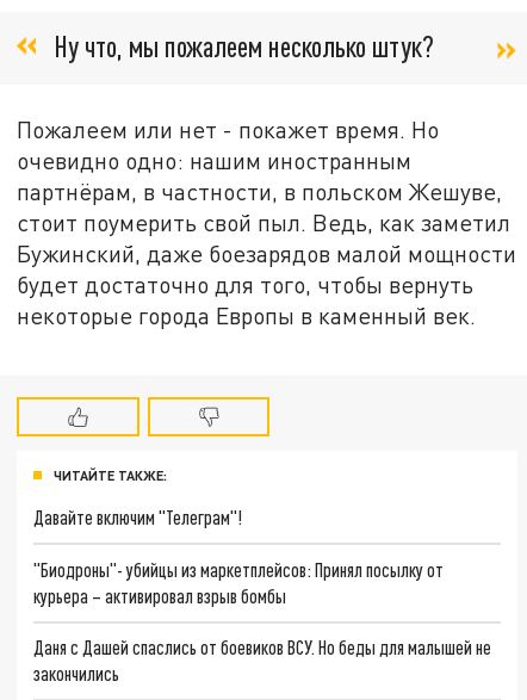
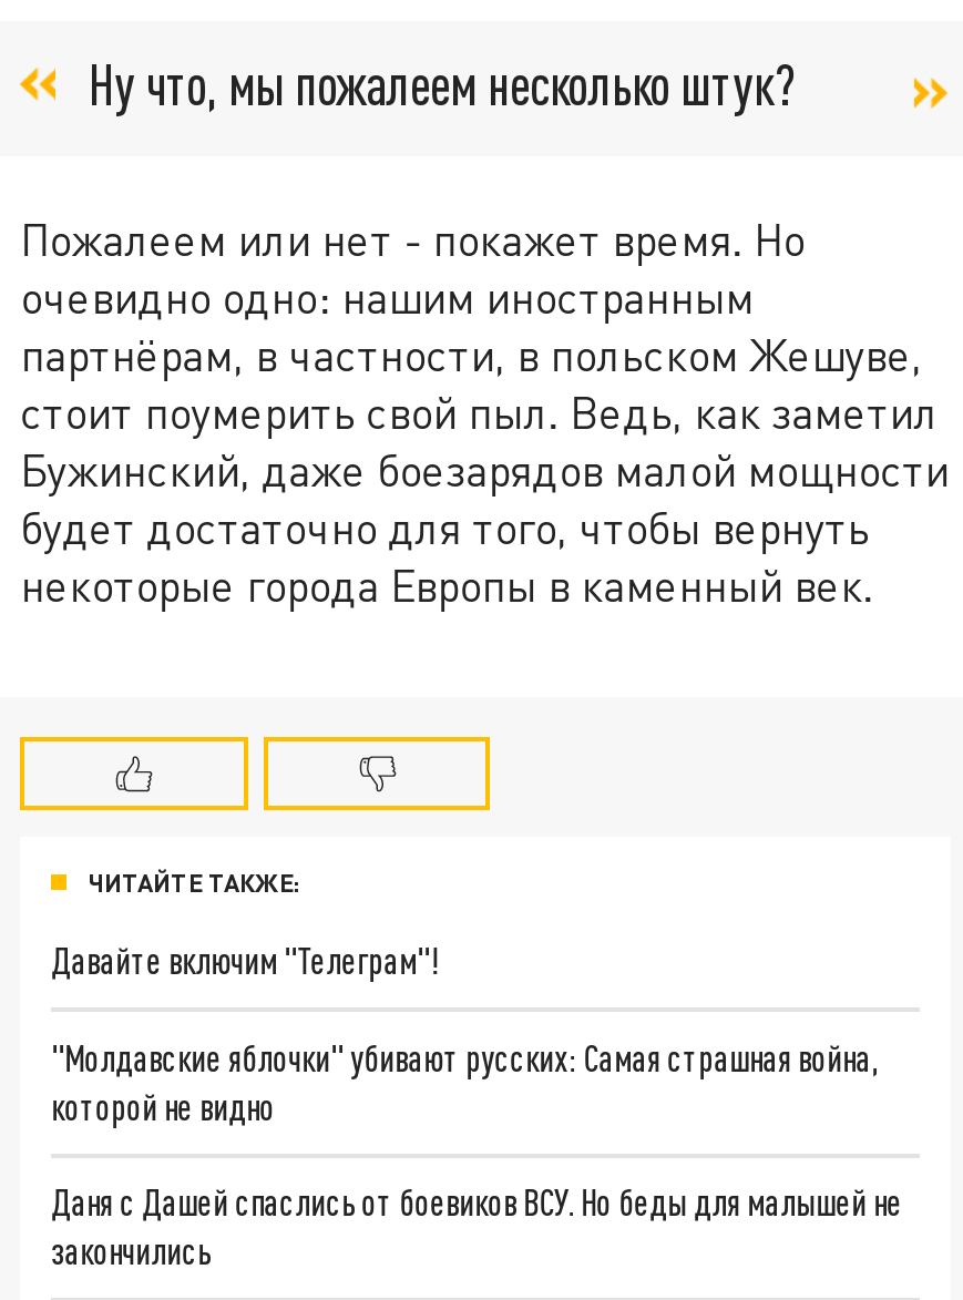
[34,558,444,607] "Биодроны"- убийцы из маркетплейсов: Принял посылку от | курьера – активировал взрыв бомбы -> [51,1036,878,1126] "Молдавские яблочки" убивают русских: Самая страшная война, | которой не видно

